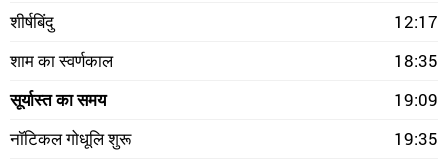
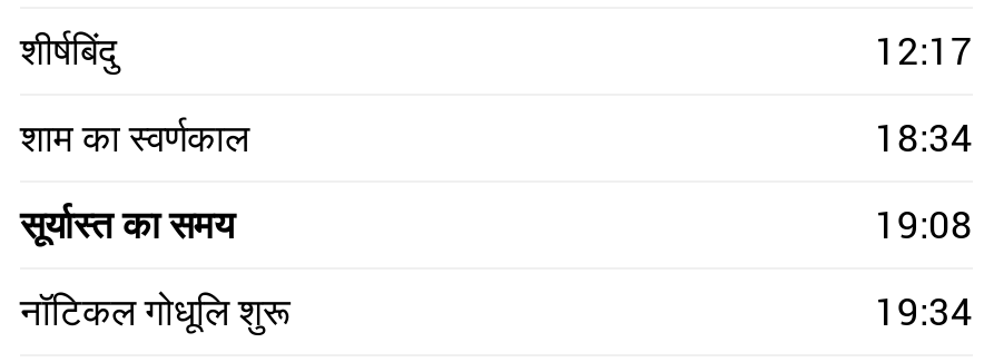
[394,49,438,72] 18:35 -> [875,111,973,163] 18:34
[394,88,438,111] 19:09 -> [875,198,973,250] 19:08
[394,127,438,150] 19:35 -> [875,285,973,336] 19:34

